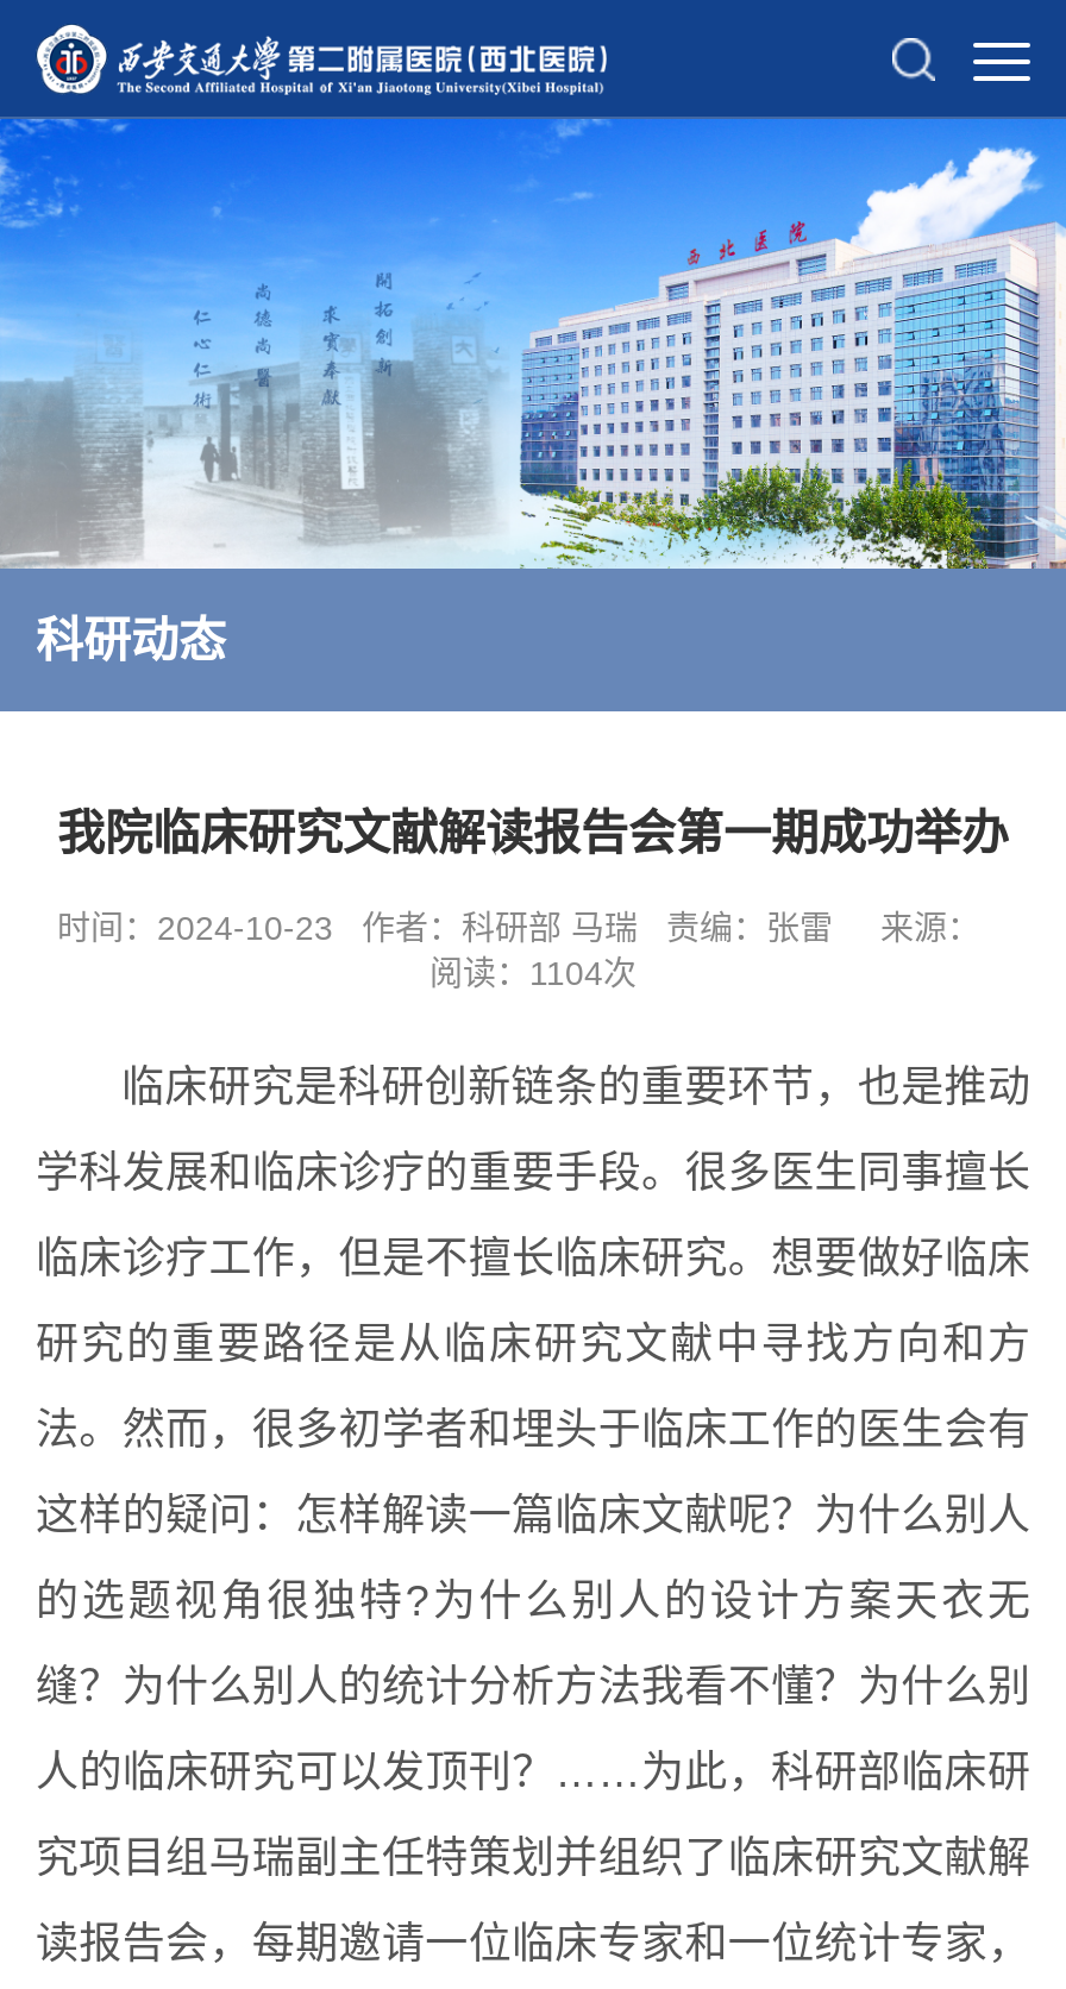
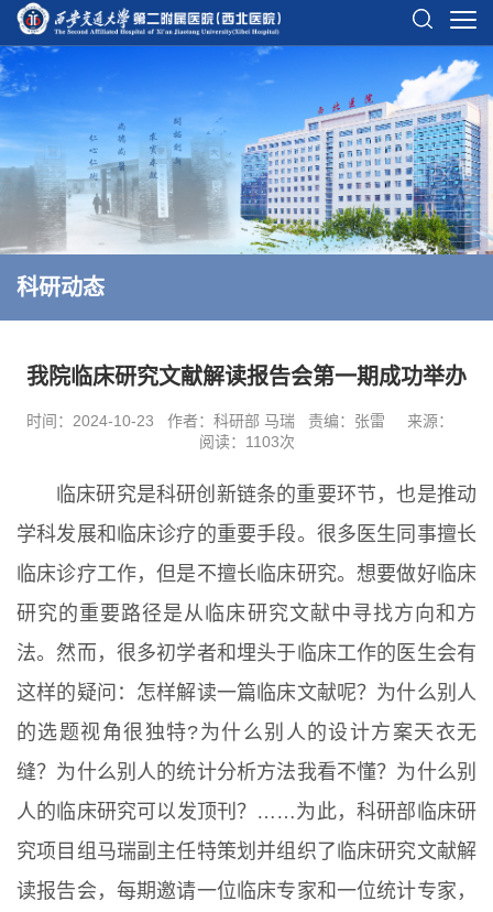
[429,954,637,992] 阅读：1104次 -> [199,433,294,450] 阅读：1103次

